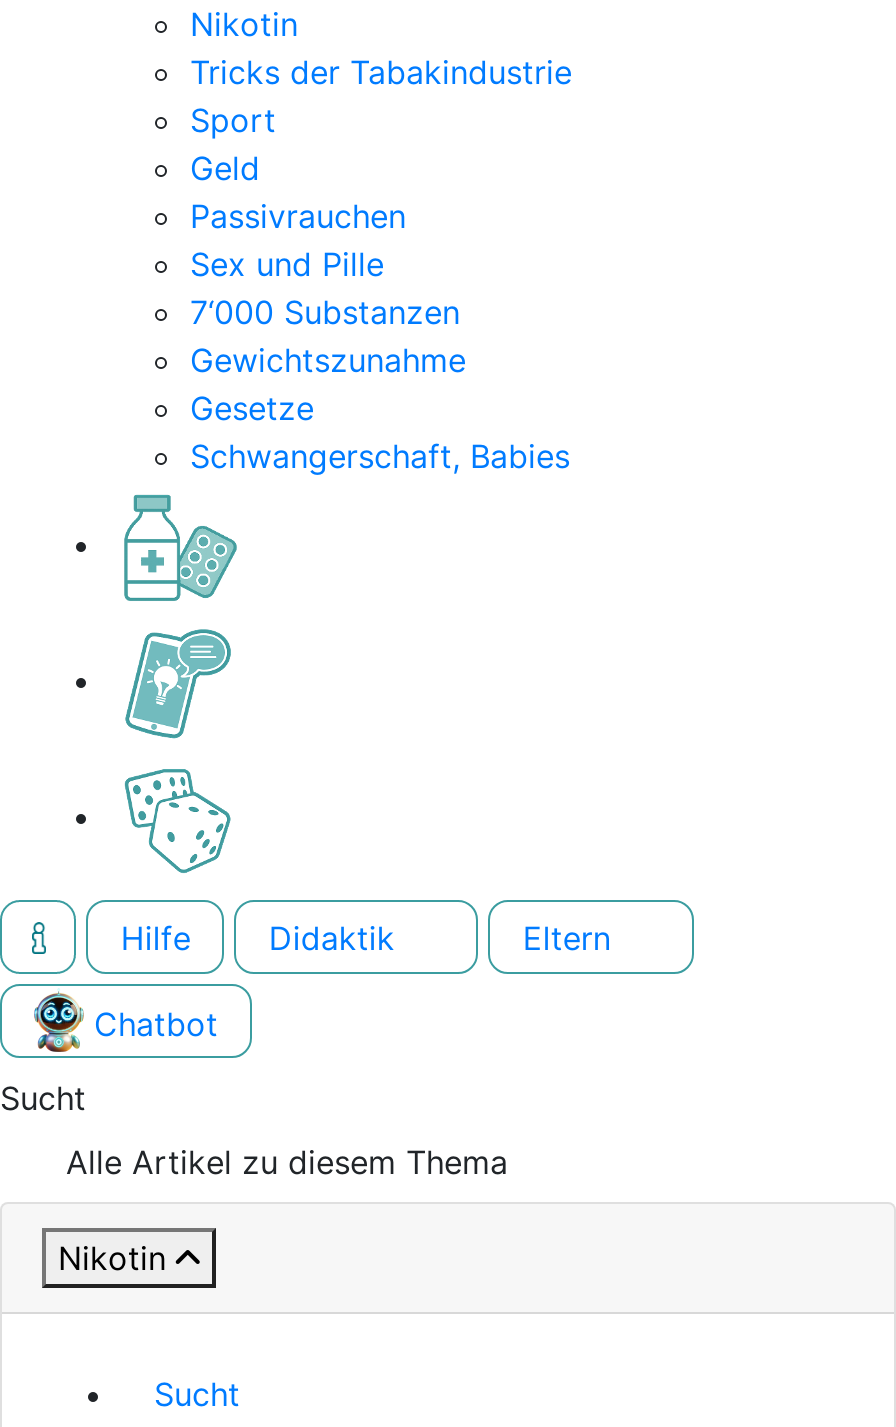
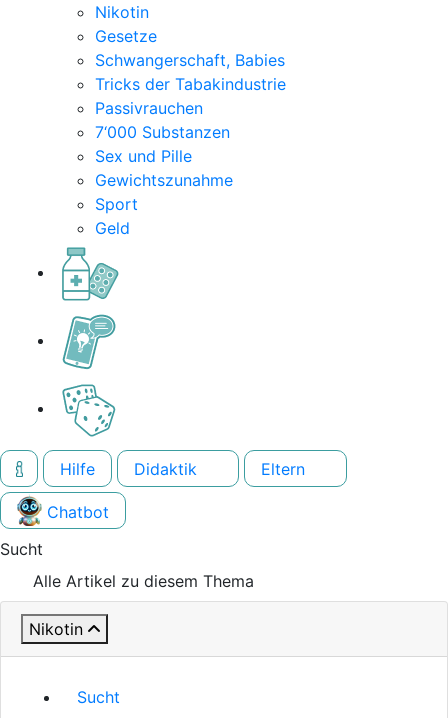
moved [190,52,572,380] -> [95,74,286,238]: Tricks der Tabakindustrie | Passivrauchen | 7‘000 Substanzen | Sex und Pille | Gewichtszunahme | Sport | Geld
moved [190,388,570,476] -> [95,26,285,70]: Gesetze | Schwangerschaft, Babies

